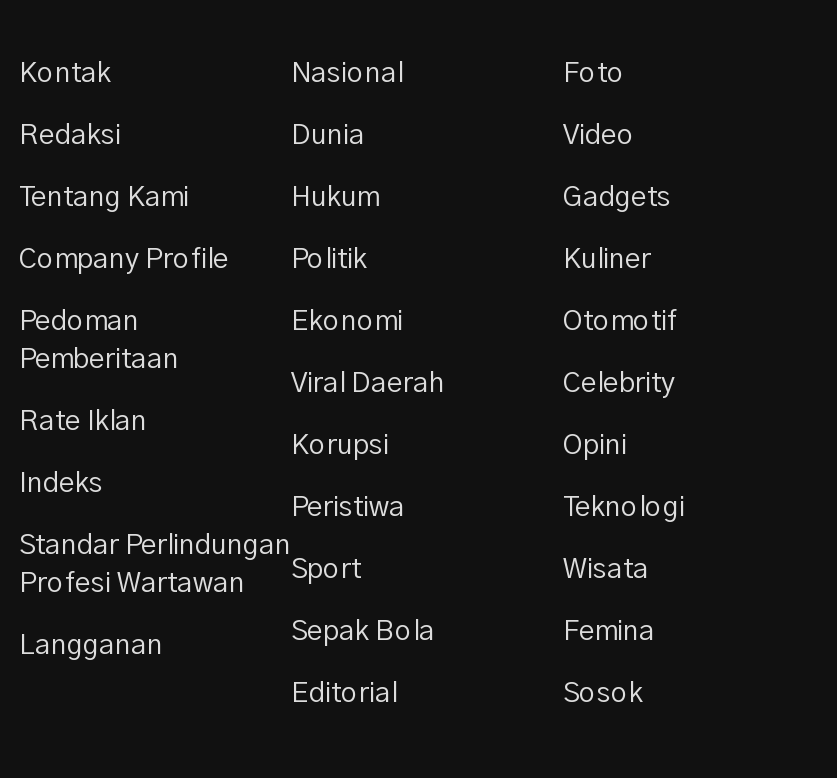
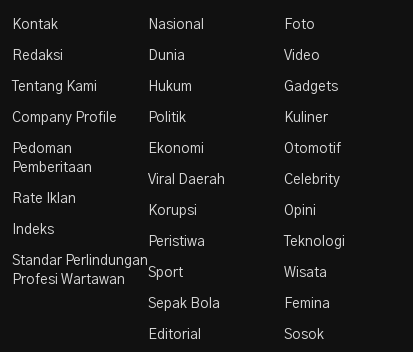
[19,632,163,660] Langganan -> none

